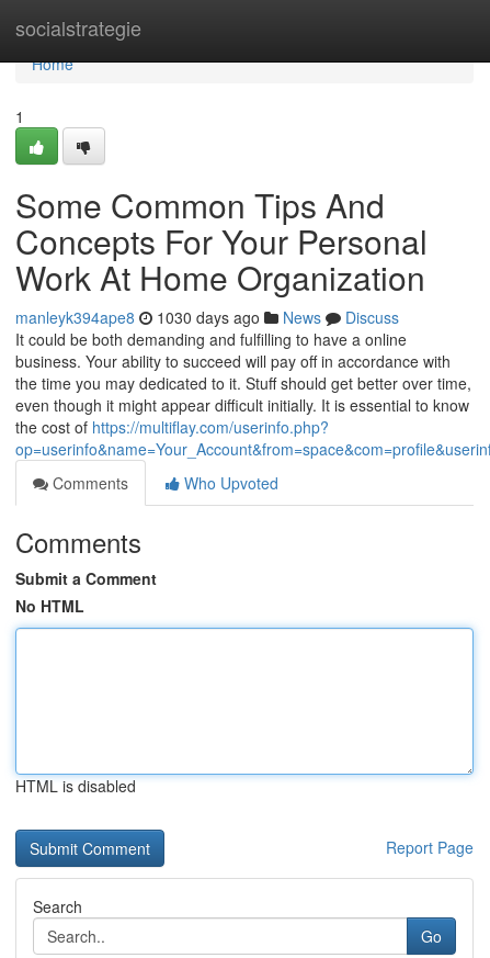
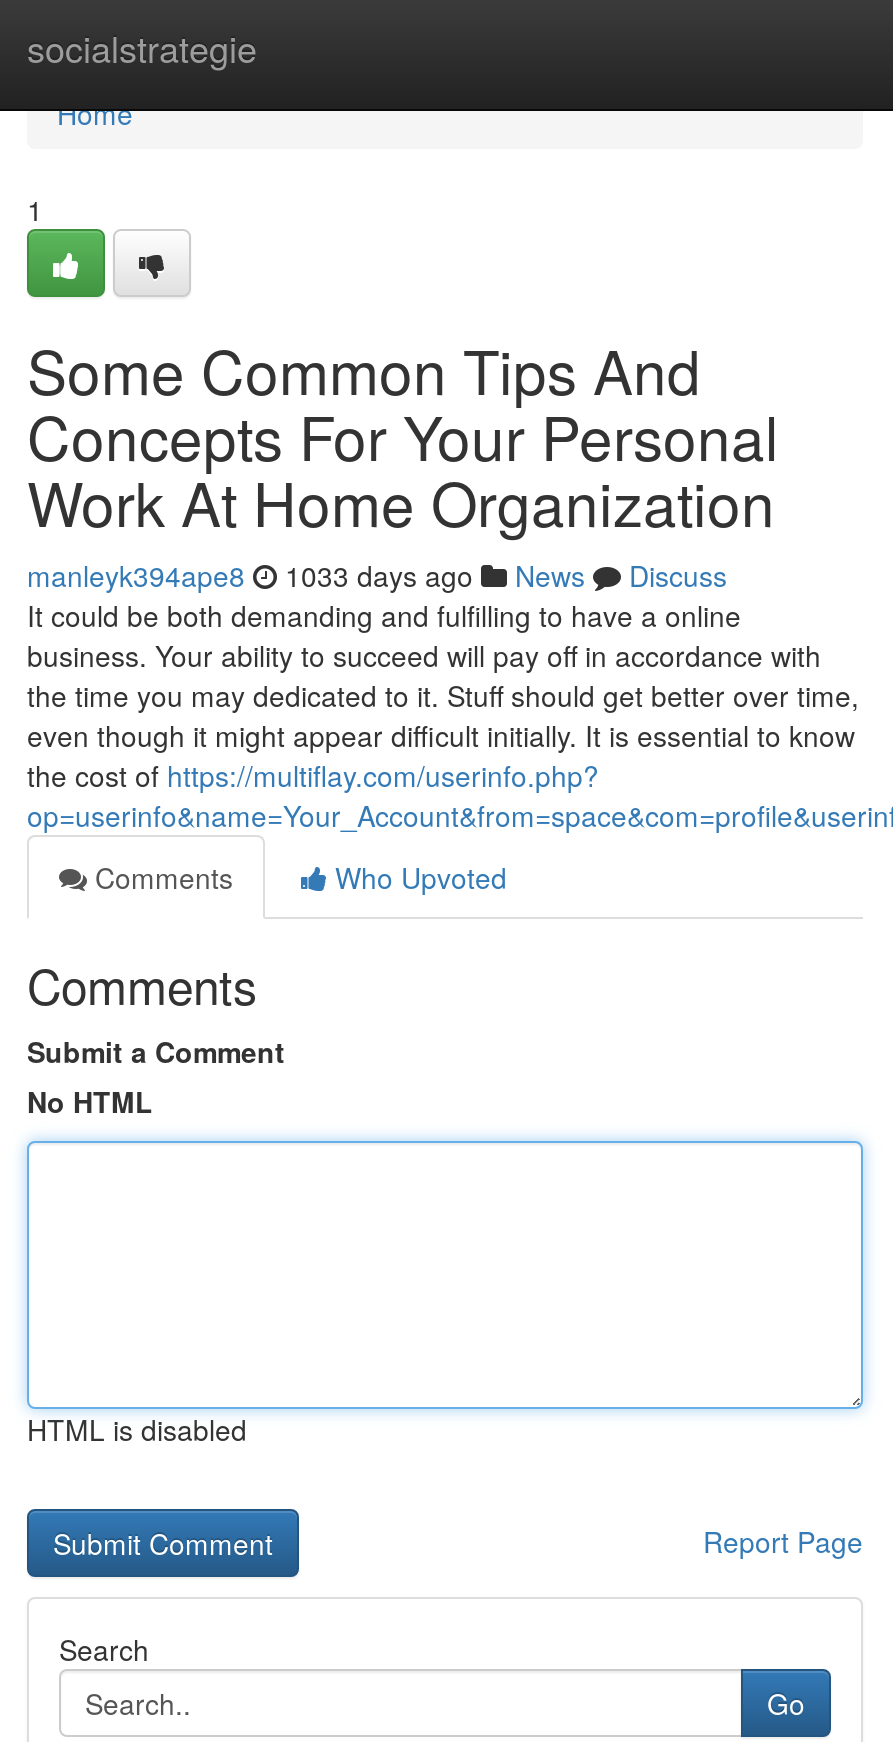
[15,306,399,328] manleyk394ape8 1030 days ago News Discuss -> [27,555,727,595] manleyk394ape8 1033 days ago News Discuss

